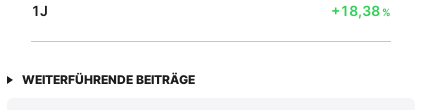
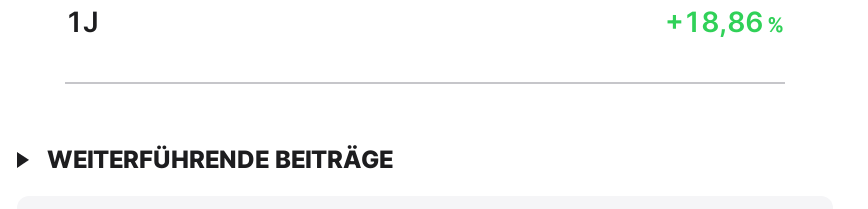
[331,2,391,19] +18,38% -> [665,4,785,38] +18,86%

